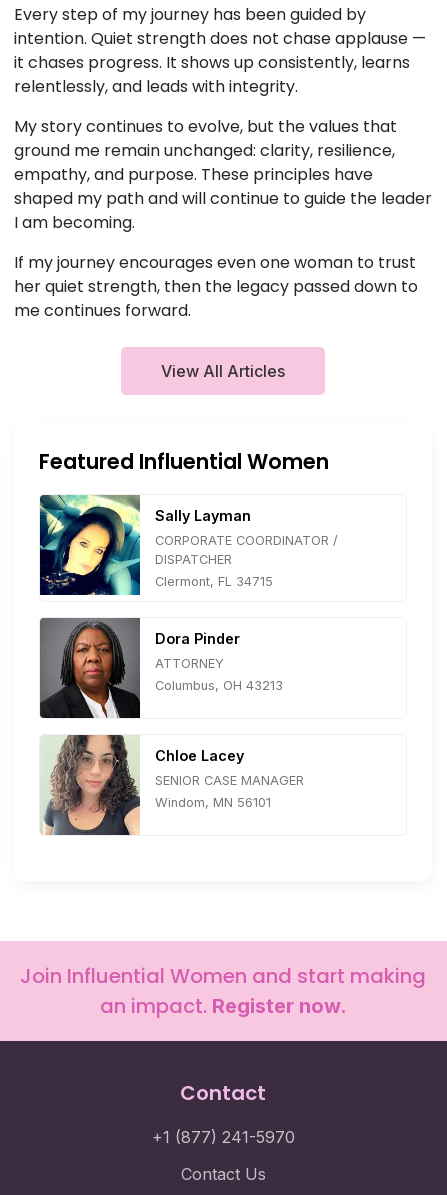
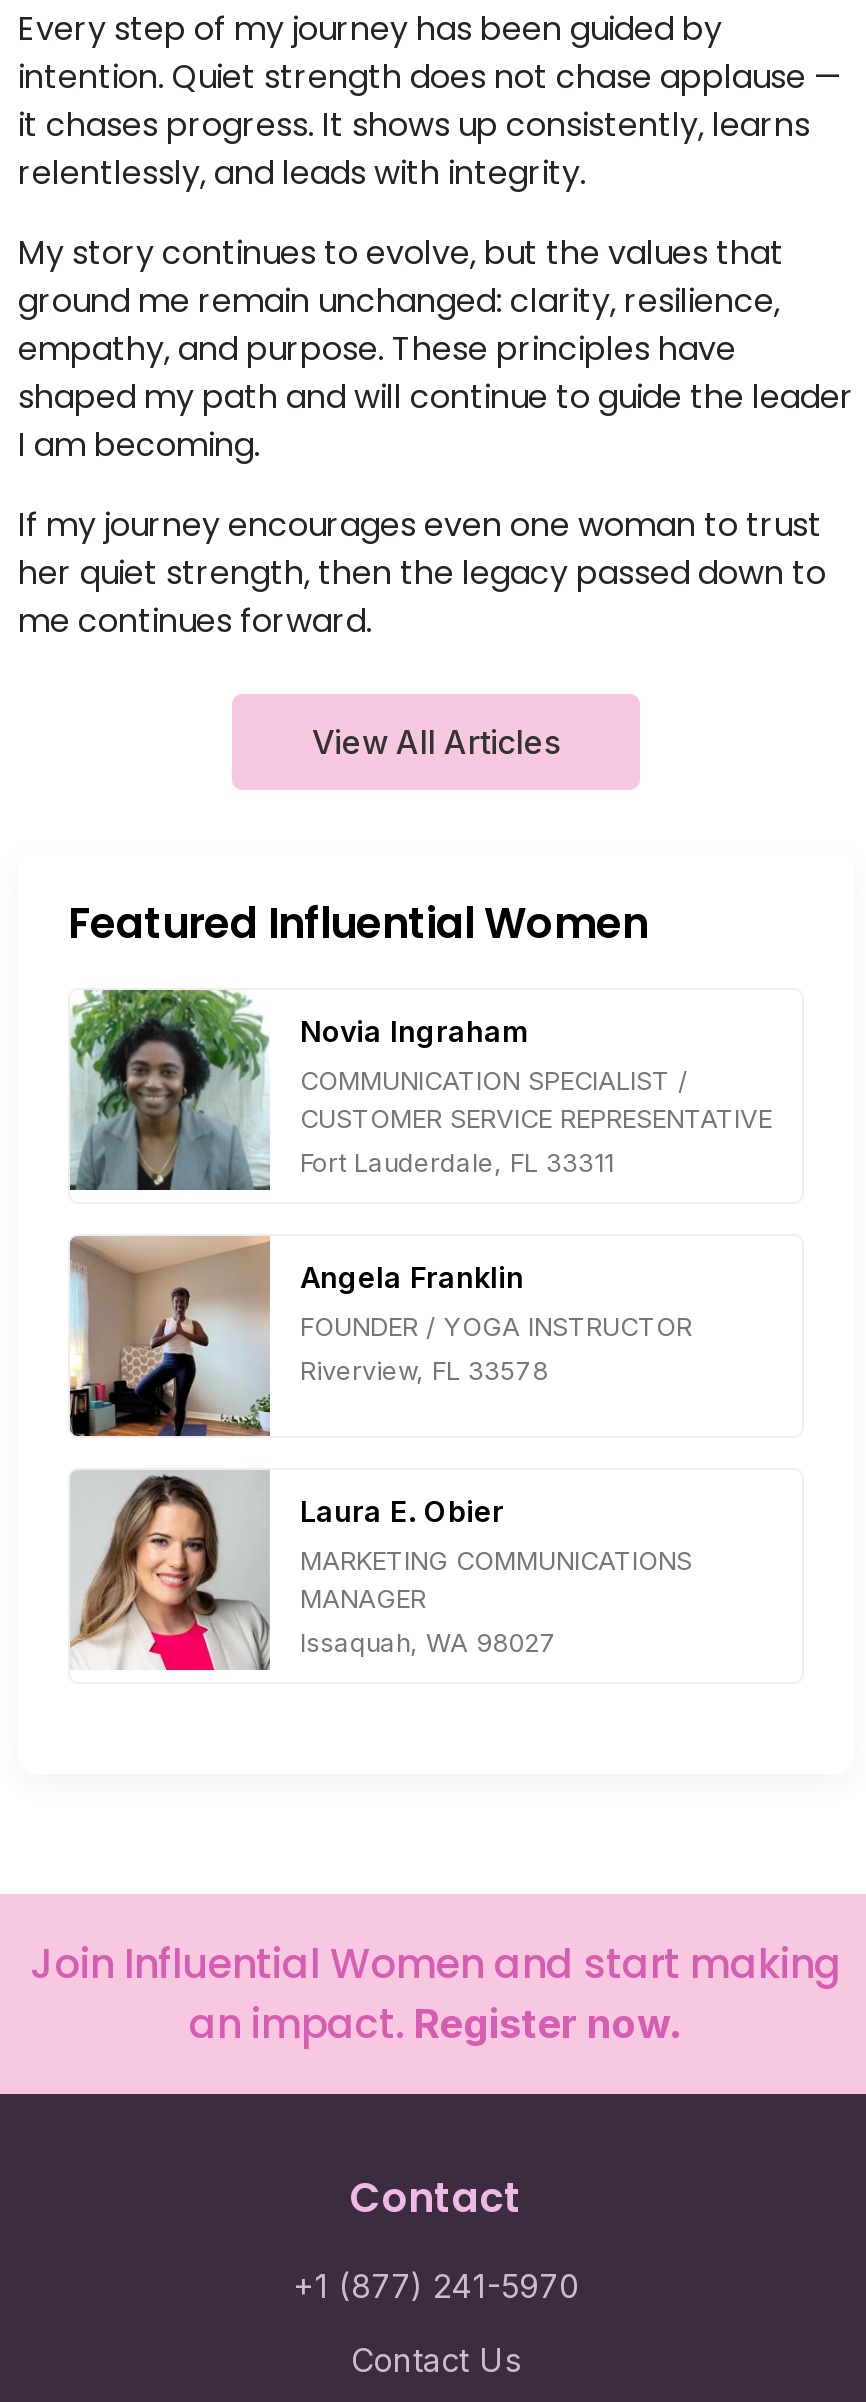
[39,494,251,596] [image] | Sally Layman -> [68,988,530,1192] [image] | Novia Ingraham
[155,533,338,567] CORPORATE COORDINATOR / | DISPATCHER -> [300,1066,772,1134] COMMUNICATION SPECIALIST / | CUSTOMER SERVICE REPRESENTATIVE
[155,574,273,589] Clermont, FL 34715 -> [300,1148,614,1178] Fort Lauderdale, FL 33311
[39,617,240,719] [image] | Dora Pinder -> [70,1236,524,1438] [image] | Angela Franklin
[155,656,224,671] ATTORNEY -> [300,1312,692,1342] FOUNDER / YOGA INSTRUCTOR
[155,678,283,693] Columbus, OH 43213 -> [300,1356,548,1386] Riverview, FL 33578
[41,734,244,836] [image] | Chloe Lacey -> [70,1470,504,1672] [image] | Laura E. Obier
[155,773,304,788] SENIOR CASE MANAGER -> [300,1546,692,1614] MARKETING COMMUNICATIONS | MANAGER
[155,795,271,810] Windom, MN 56101 -> [300,1628,556,1658] Issaquah, WA 98027

